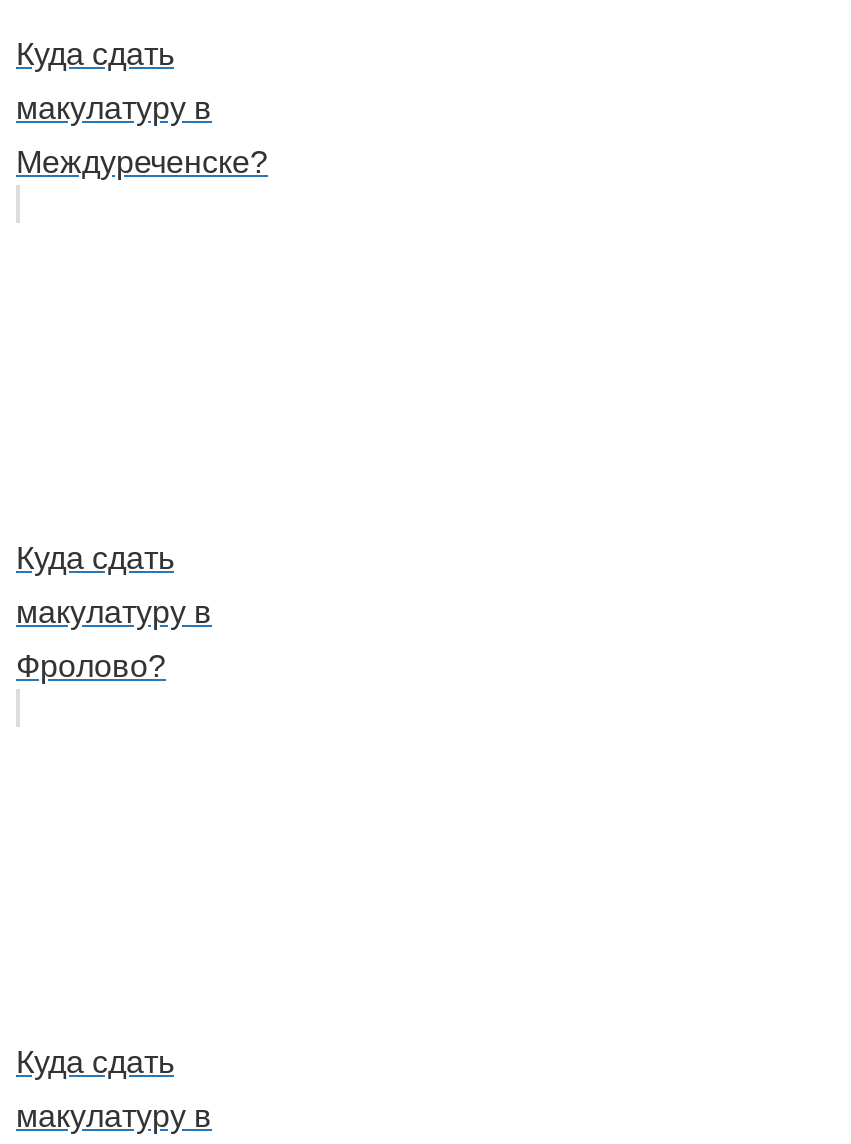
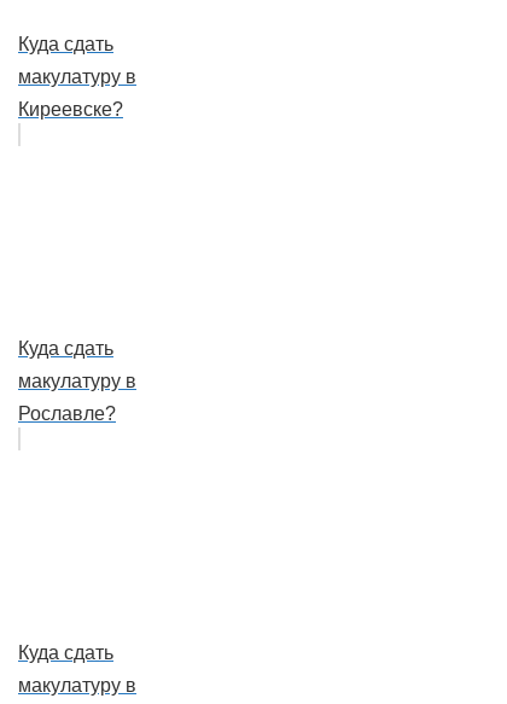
[16,146,268,180] Междуреченске? -> [18,99,123,120] Киреевске?
[16,650,166,684] Фролово? -> [18,404,116,424] Рославле?

